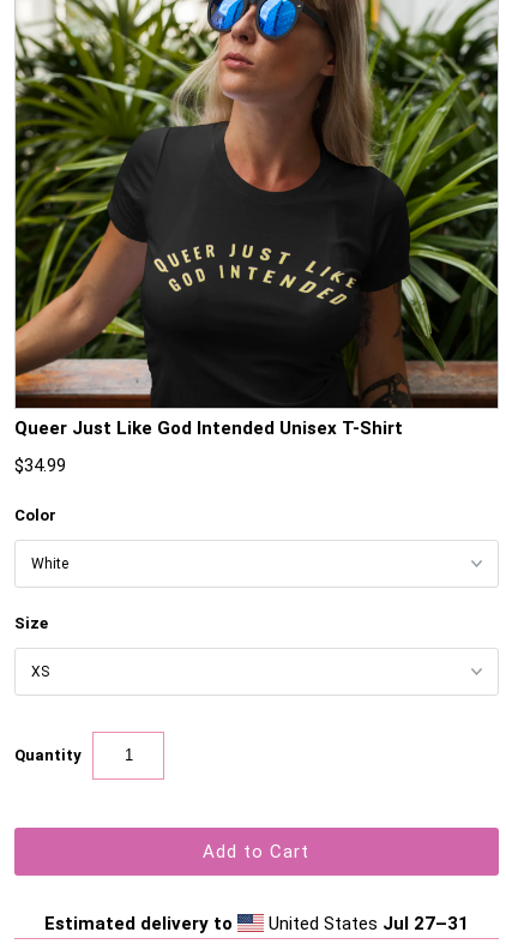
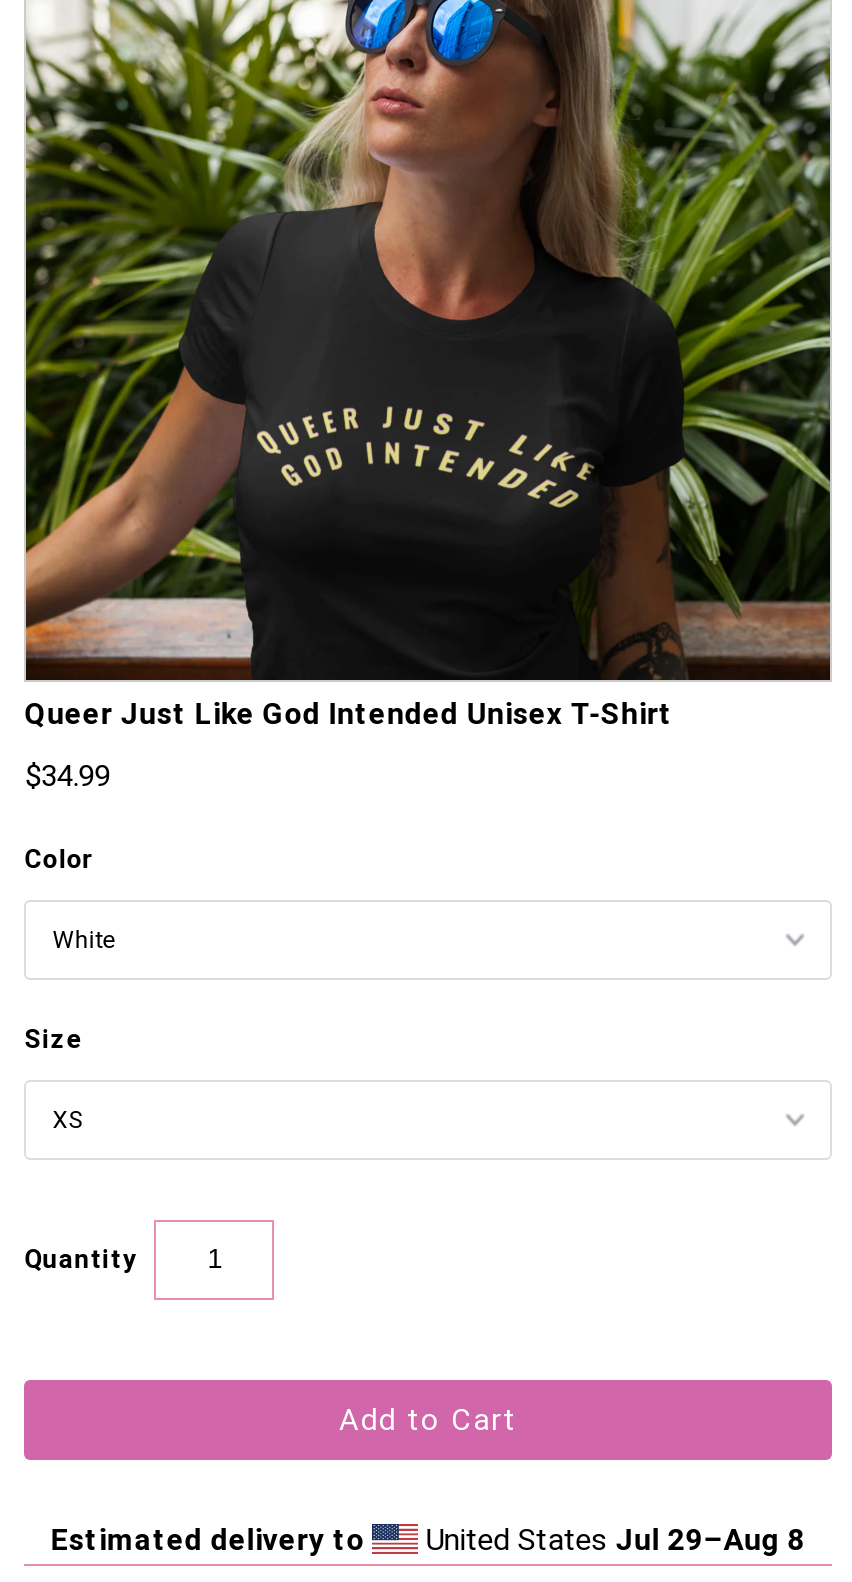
[264,913,469,935] United States Jul 27–31 -> [417,1523,805,1559] United States Jul 29–Aug 8

